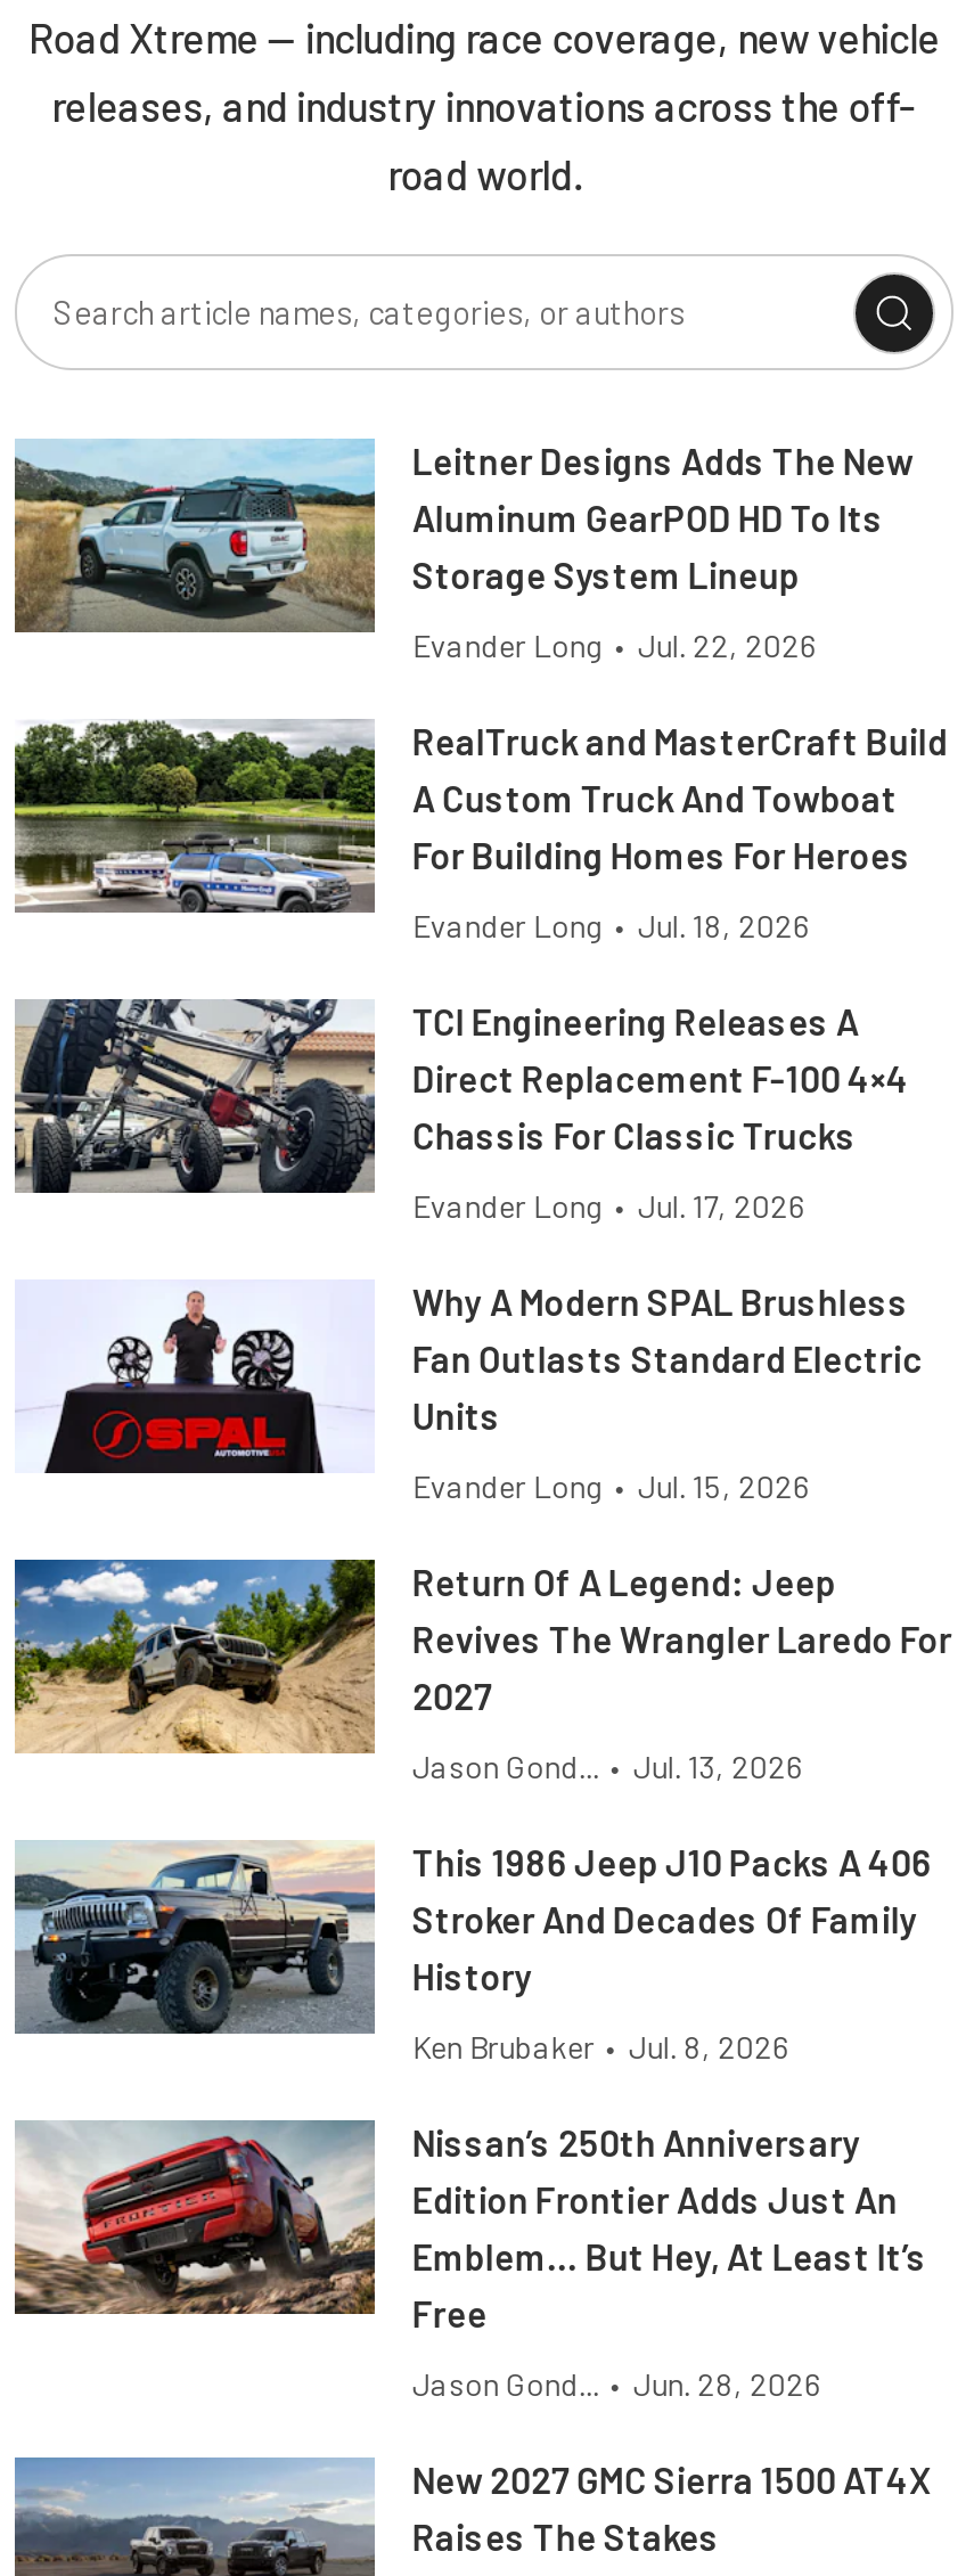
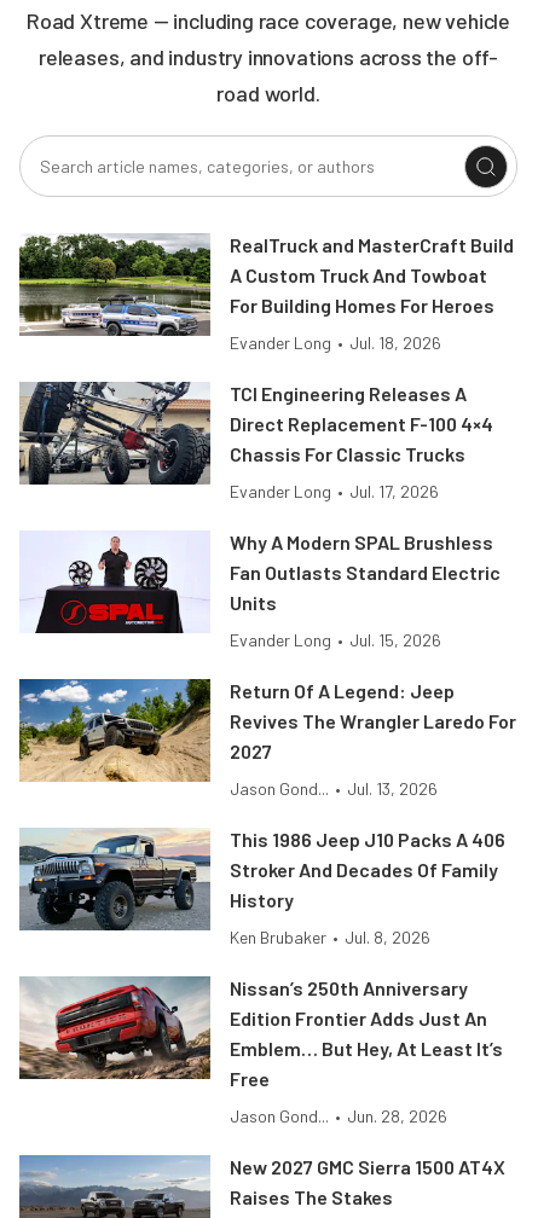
[13,439,913,665] [image] | Leitner Designs Adds The New | Aluminum GearPOD HD To Its | Storage System Lineup | Evander Long • Jul. 22, 2026 -> none

